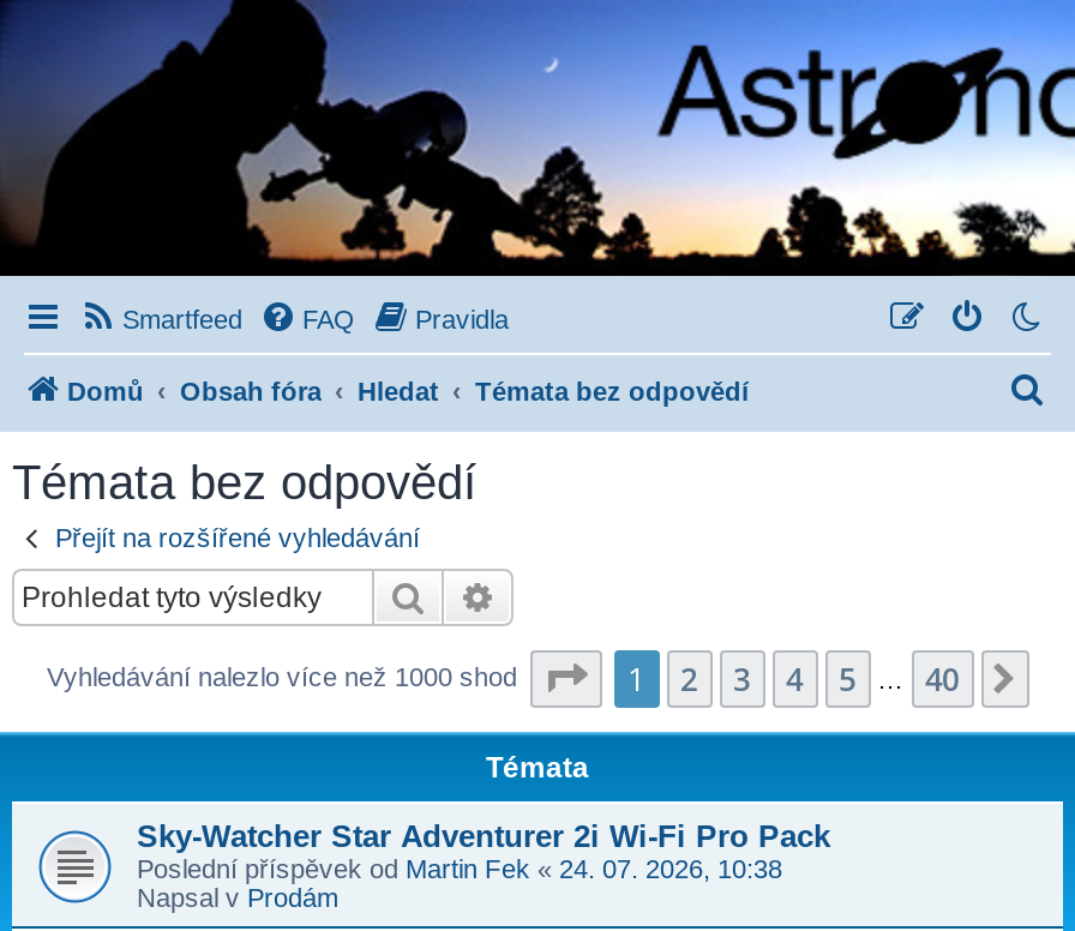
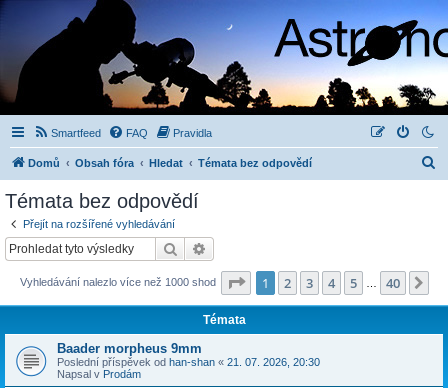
[137,817,830,882] Sky-Watcher Star Adventurer 2i Wi-Fi Pro Pack | Poslední příspěvek od Martin Fek «24. 07. 2026, 10:38 -> [57,340,320,367] Baader morpheus 9mm | Poslední příspěvek od han-shan «21. 07. 2026, 20:30

